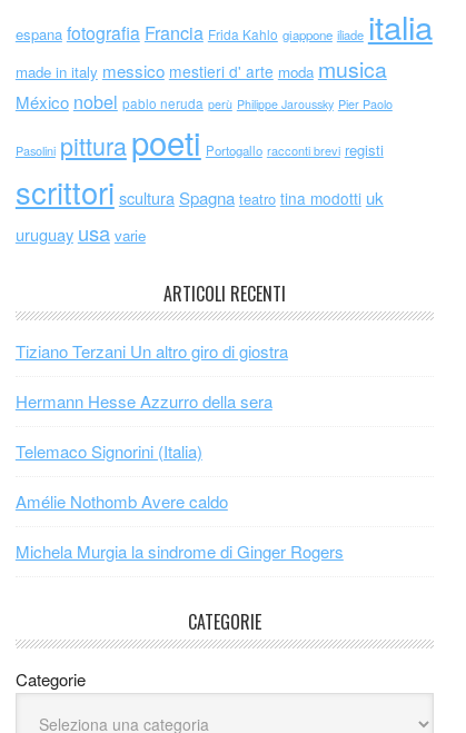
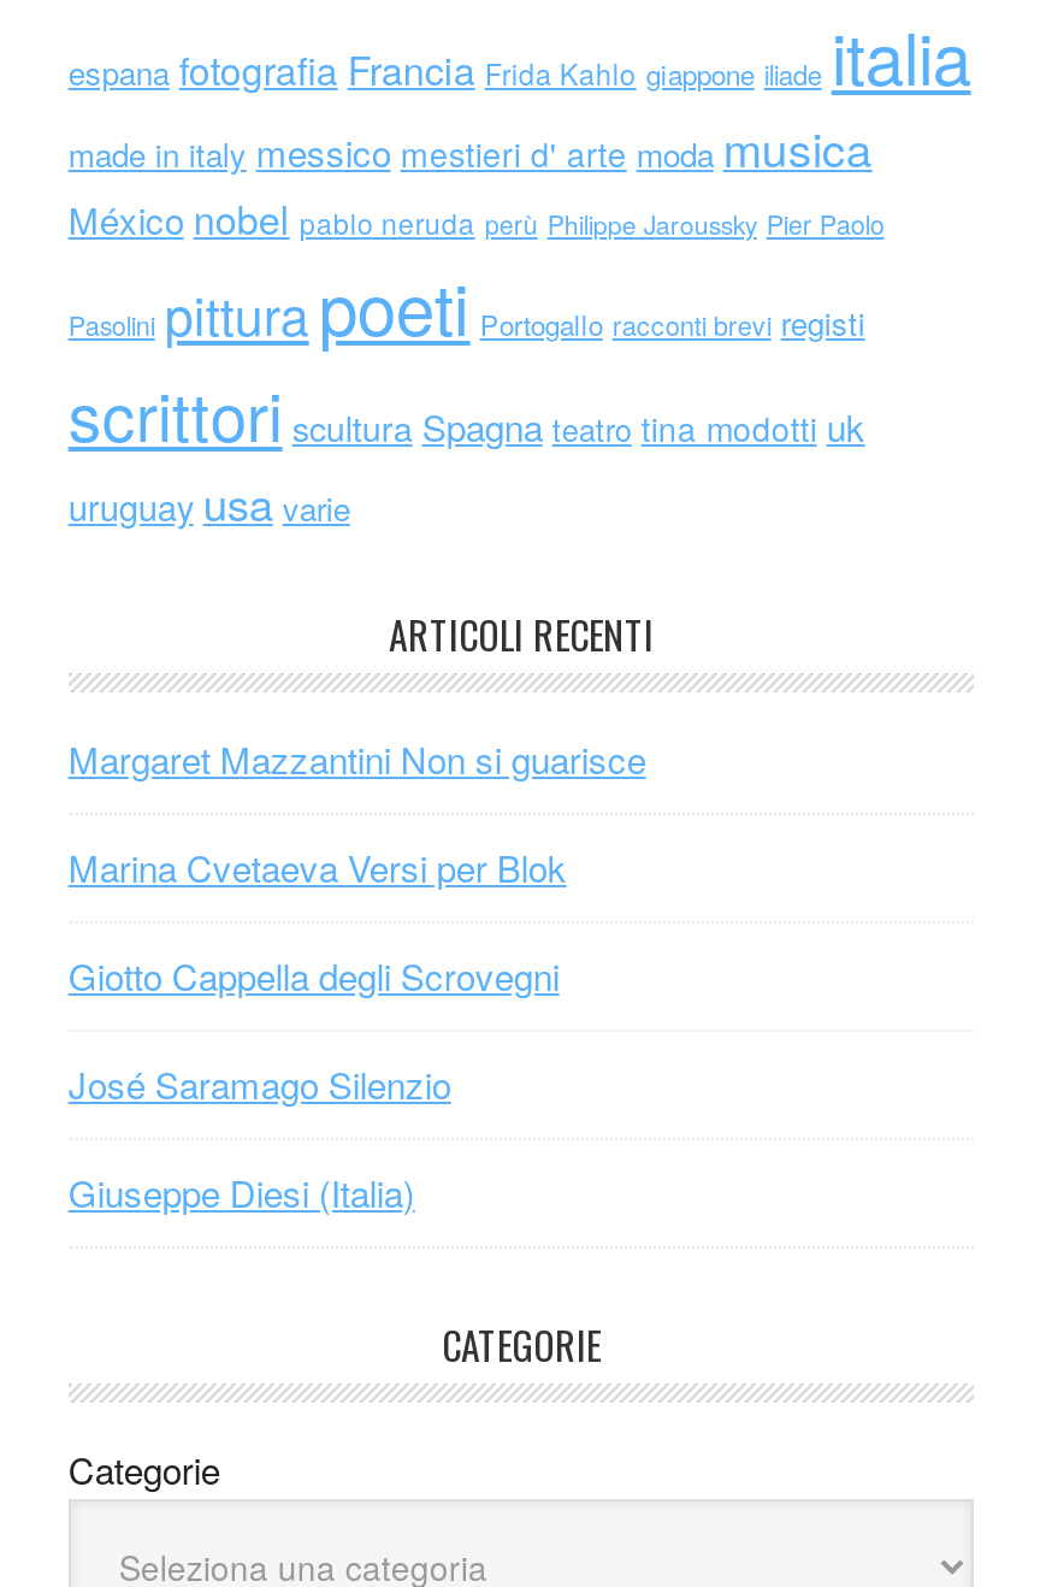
[15,339,288,363] Tiziano Terzani Un altro giro di giostra -> [68,734,646,785] Margaret Mazzantini Non si guarisce
[15,389,272,413] Hermann Hesse Azzurro della sera -> [68,843,566,893] Marina Cvetaeva Versi per Blok
[15,439,202,463] Telemaco Signorini (Italia) -> [68,951,559,1002] Giotto Cappella degli Scrovegni
[15,489,228,513] Amélie Nothomb Avere caldo -> [68,1060,451,1110] José Saramago Silenzio
[15,539,343,563] Michela Murgia la sindrome di Ginger Rogers -> [68,1168,415,1219] Giuseppe Diesi (Italia)

